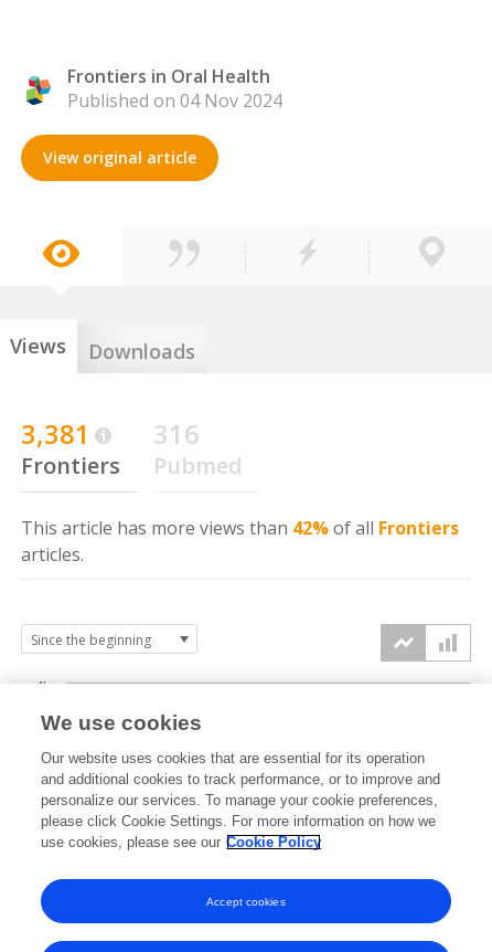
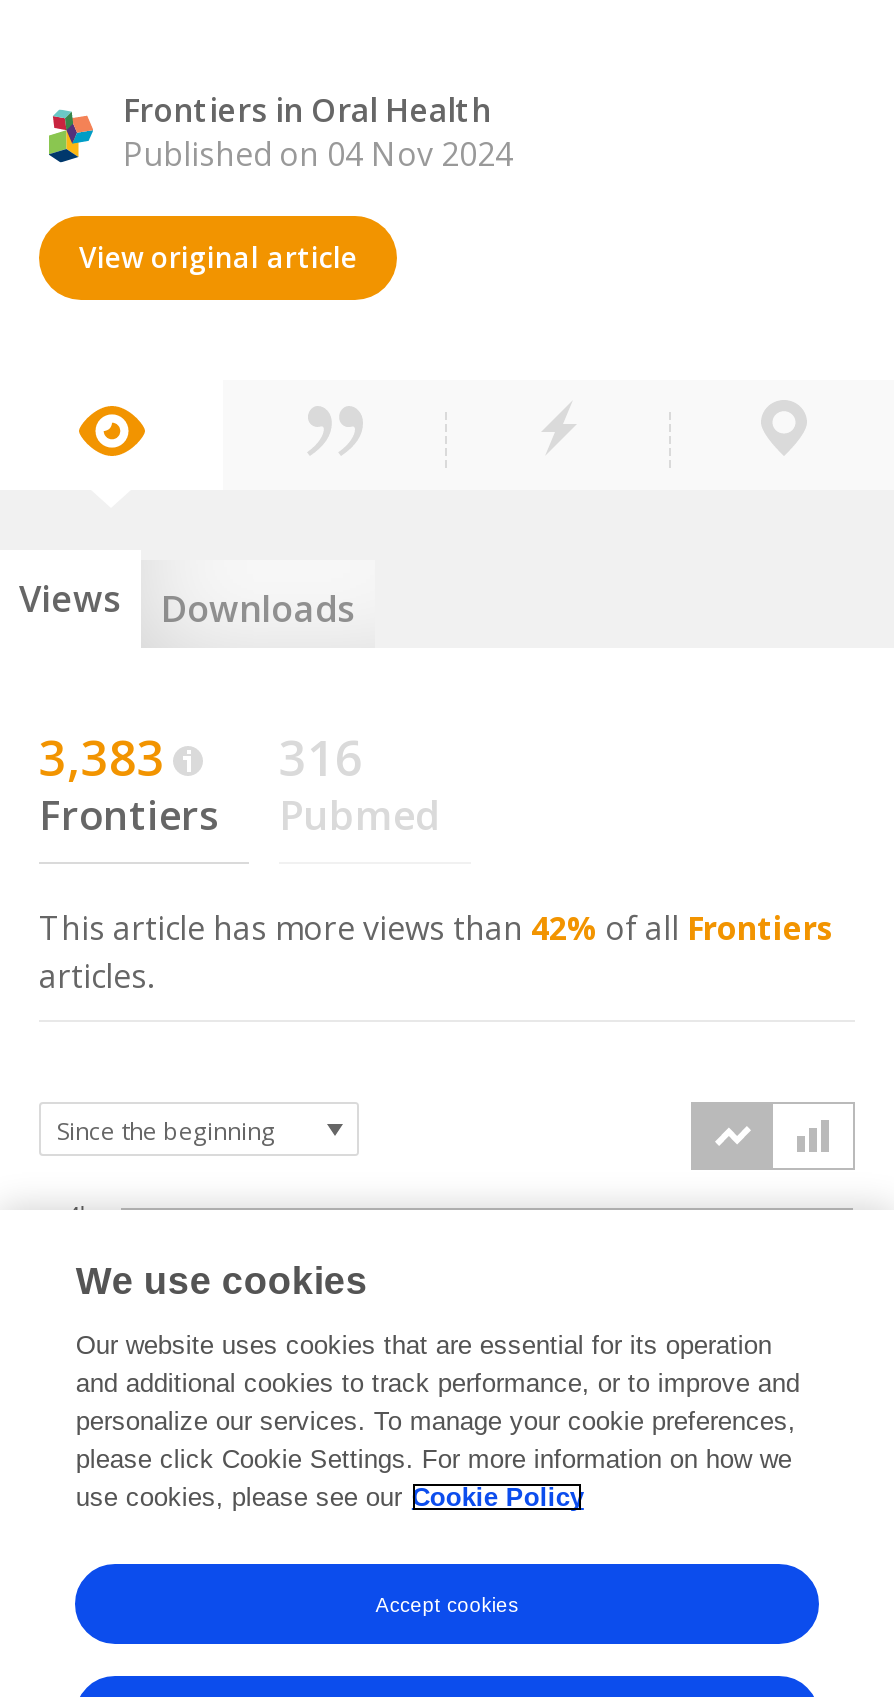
[21,415,90,452] 3,381 -> [39,724,165,790] 3,383

